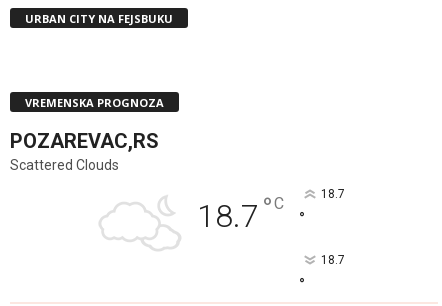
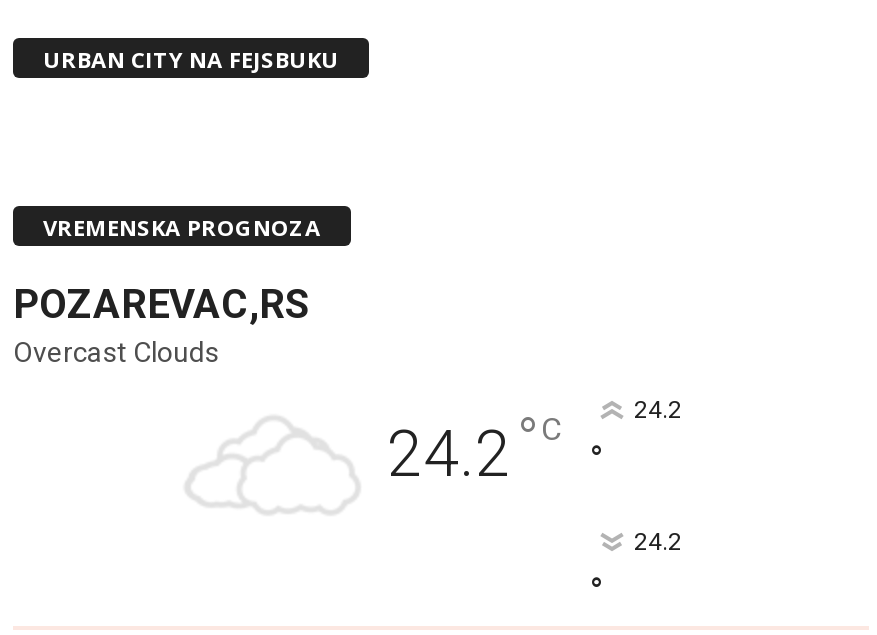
[10,157,119,173] Scattered Clouds -> [13,337,219,369] Overcast Clouds
[197,191,284,235] 18.7 ° C -> [387,405,561,493] 24.2 ° C
[320,187,344,201] 18.7 -> [634,397,682,425] 24.2
[320,253,344,267] 18.7 -> [634,529,682,557] 24.2

